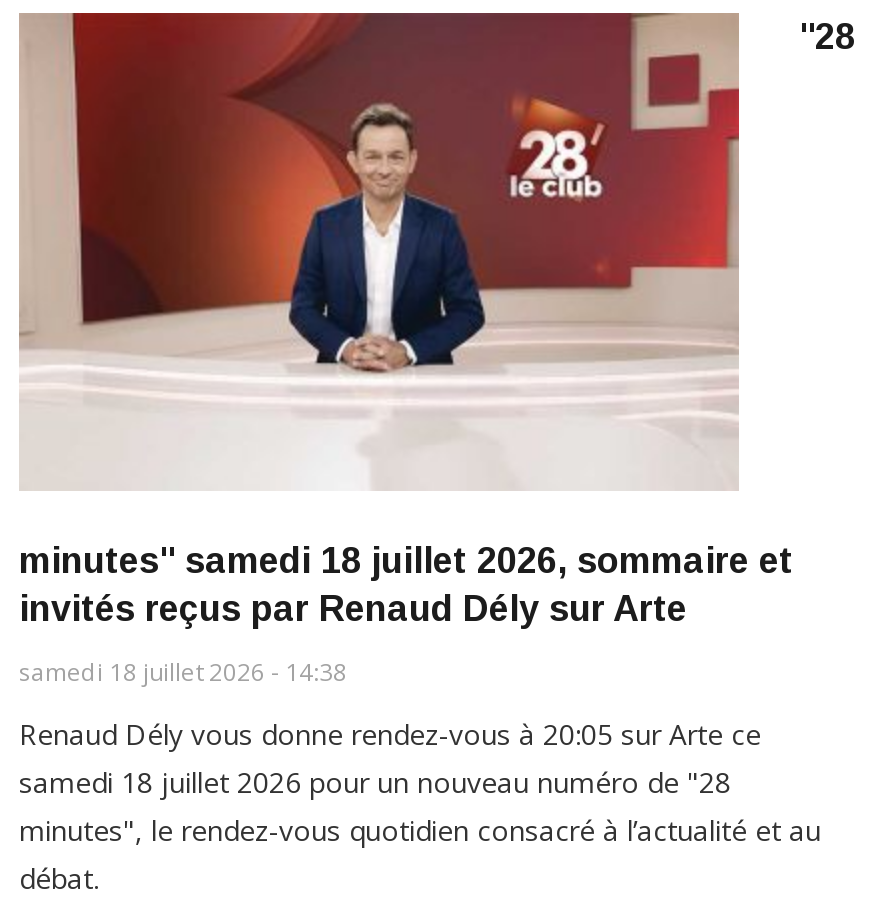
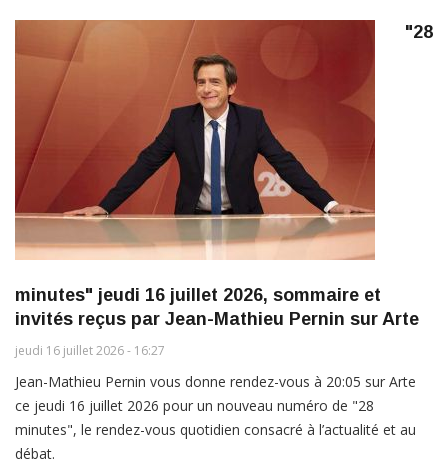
[19,11,793,629] [image] | minutes" samedi 18 juillet 2026, sommaire et | invités reçus par Renaud Dély sur Arte -> [14,19,419,329] [image] | minutes" jeudi 16 juillet 2026, sommaire et | invités reçus par Jean-Mathieu Pernin sur Arte
[19,655,347,689] samedi 18 juillet 2026 - 14:38 -> [15,342,165,359] jeudi 16 juillet 2026 - 16:27
[19,715,761,801] Renaud Dély vous donne rendez-vous à 20:05 sur Arte ce | samedi 18 juillet 2026 pour un nouveau numéro de "28 -> [15,372,416,415] Jean-Mathieu Pernin vous donne rendez-vous à 20:05 sur Arte | ce jeudi 16 juillet 2026 pour un nouveau numéro de "28

